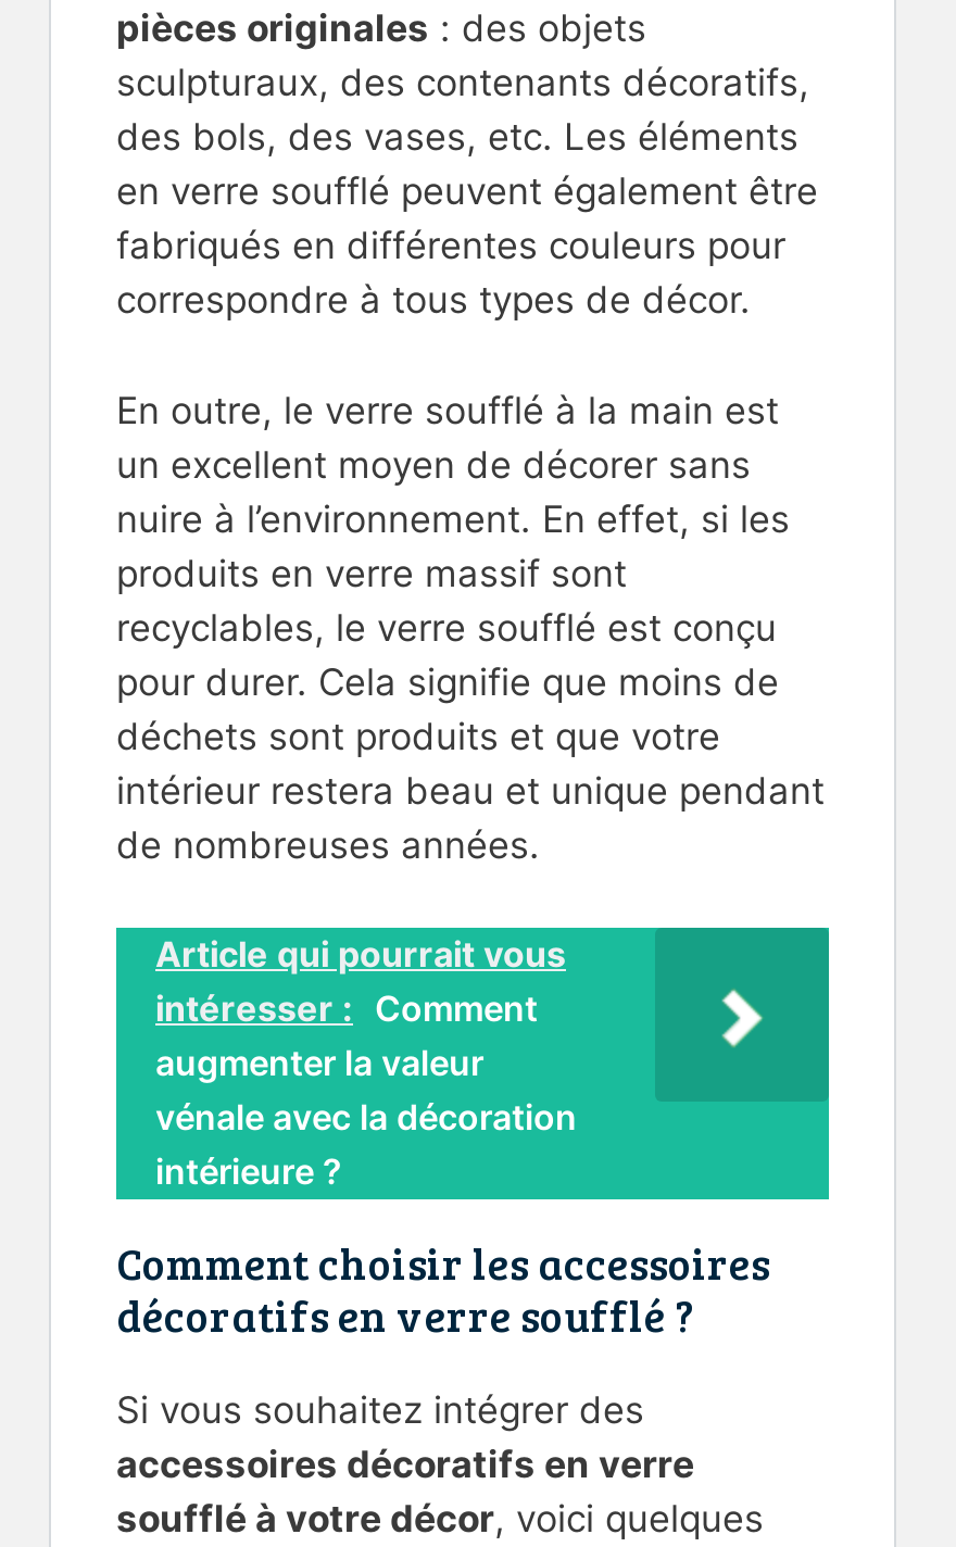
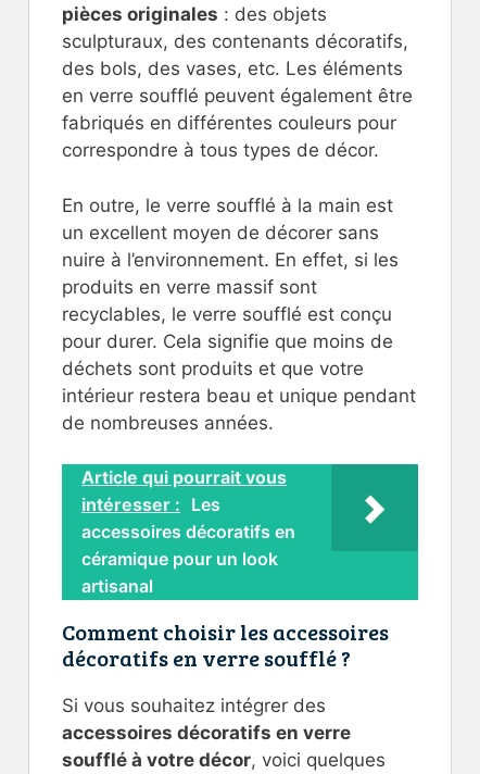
[155,987,577,1193] intéresser : Comment | augmenter la valeur | vénale avec la décoration | intérieure ? -> [81,494,295,597] intéresser : Les | accessoires décoratifs en | céramique pour un look | artisanal

